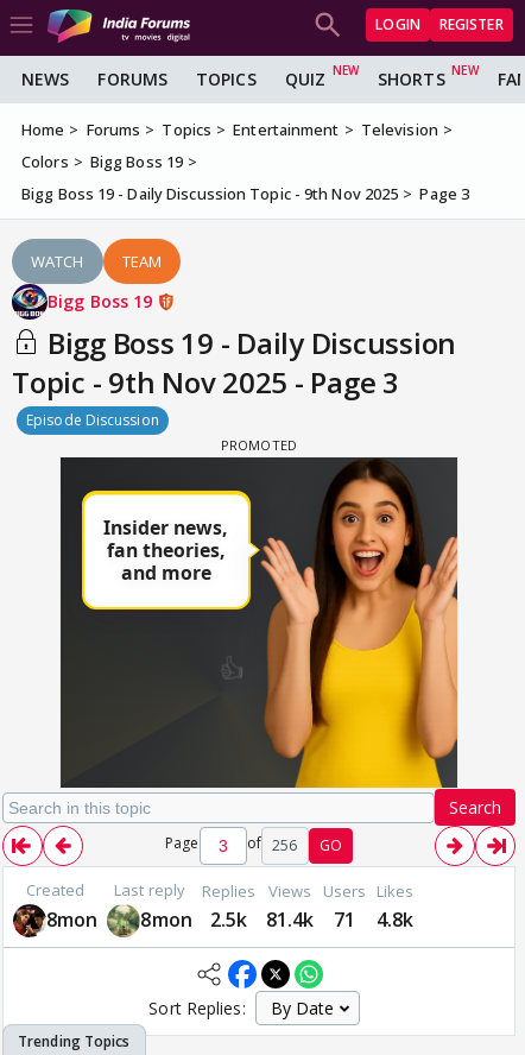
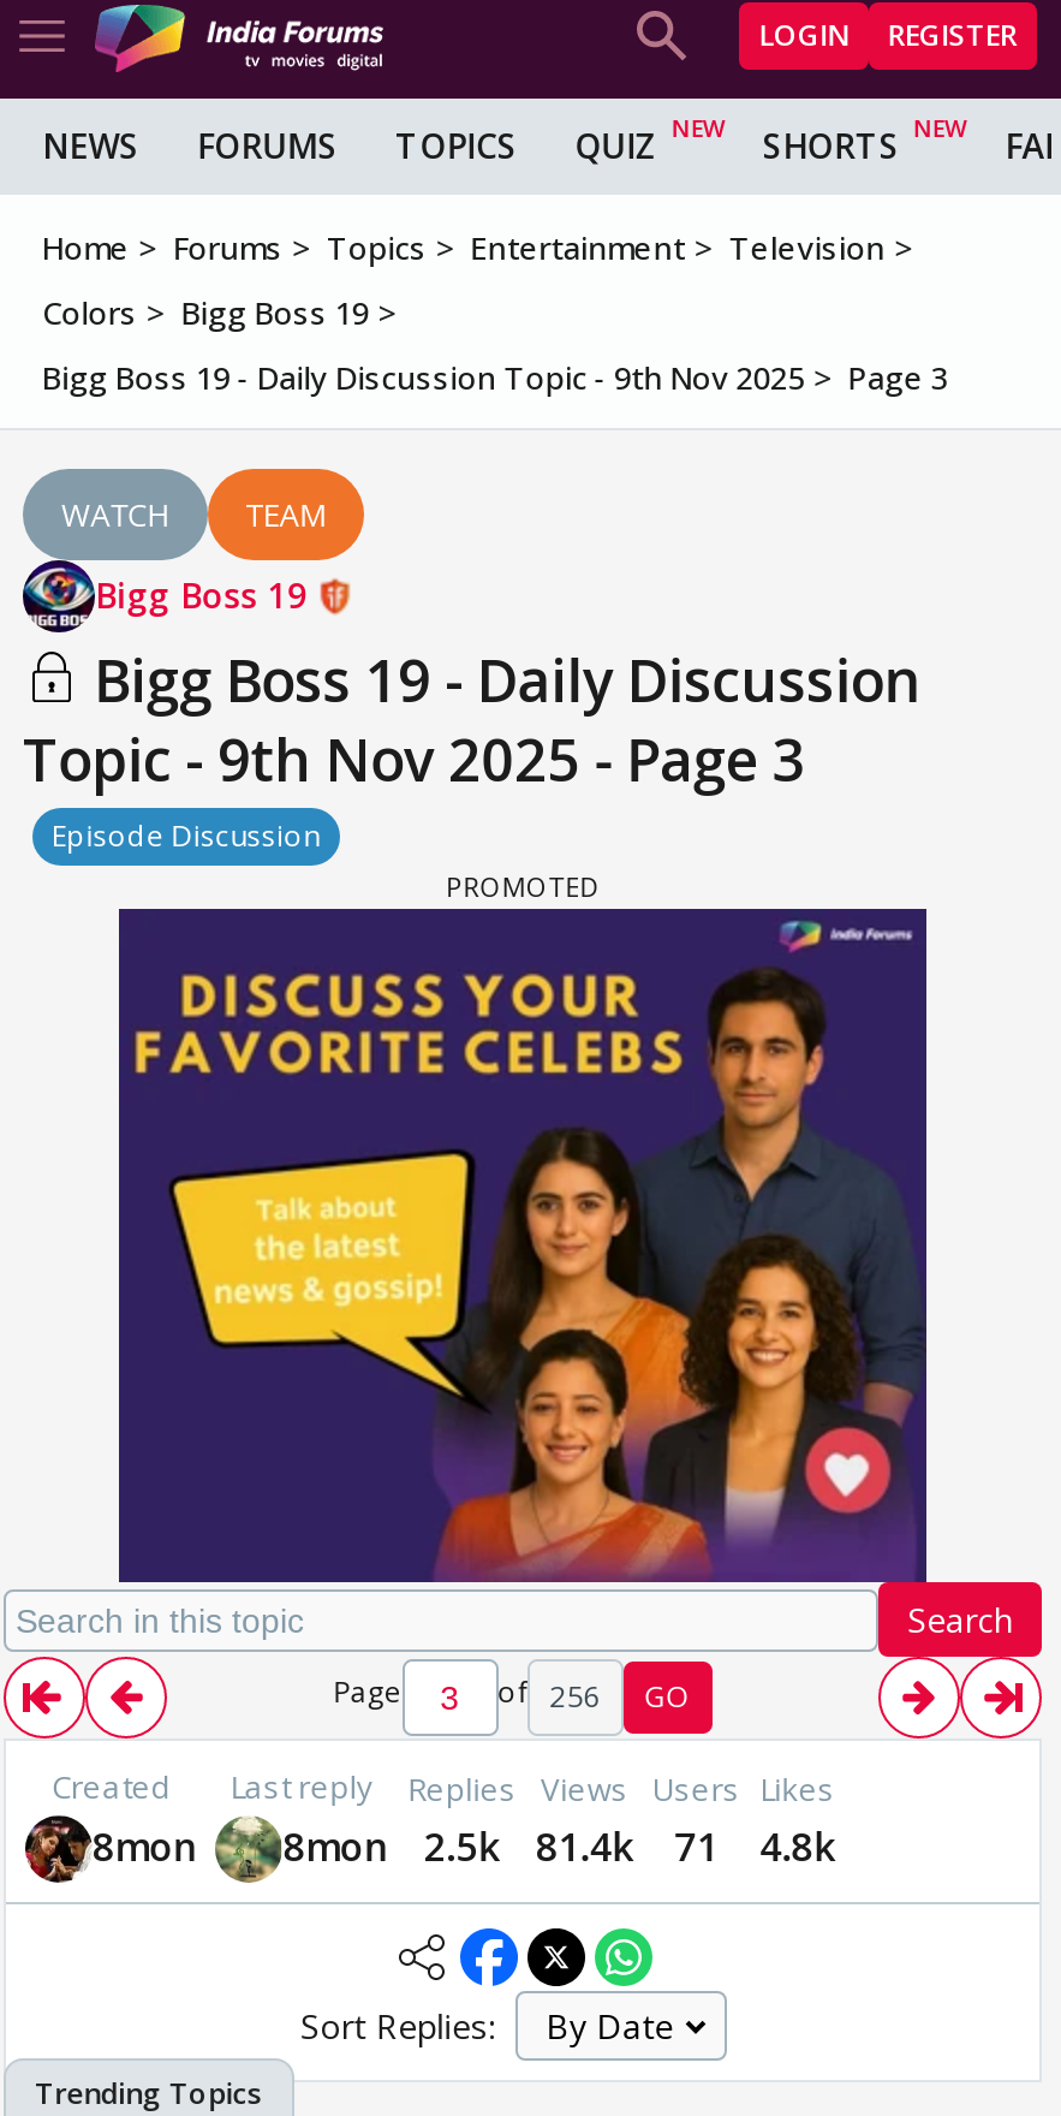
[61,457,458,790] [image] -> [119,909,929,1585] [image]

